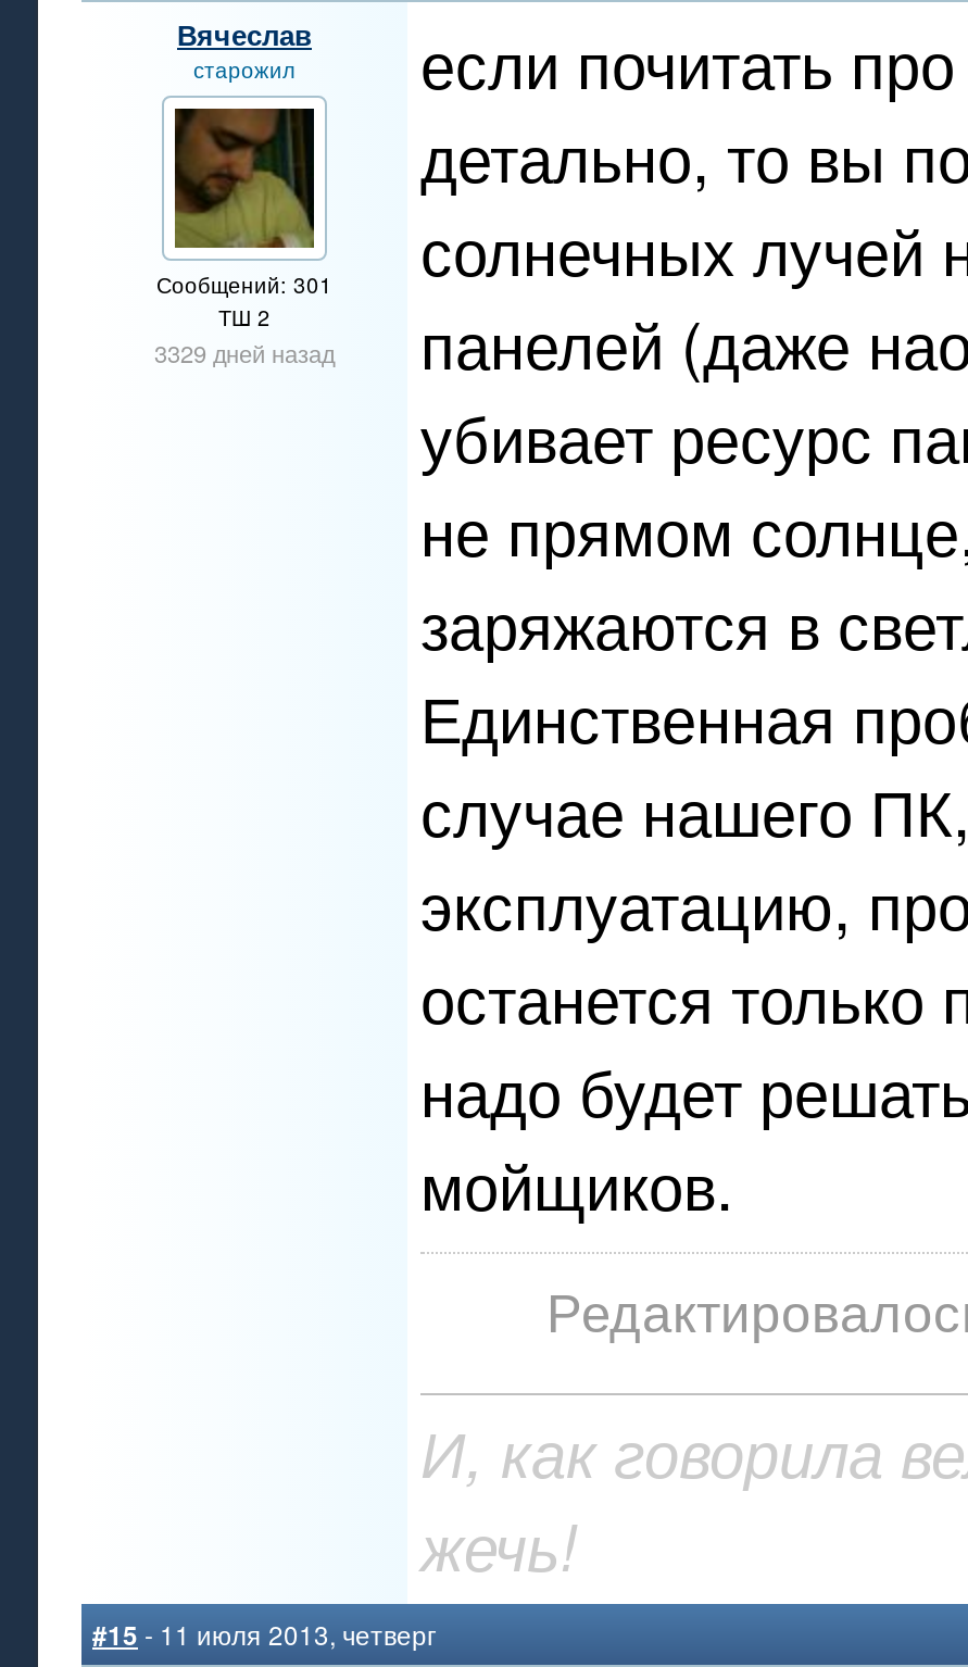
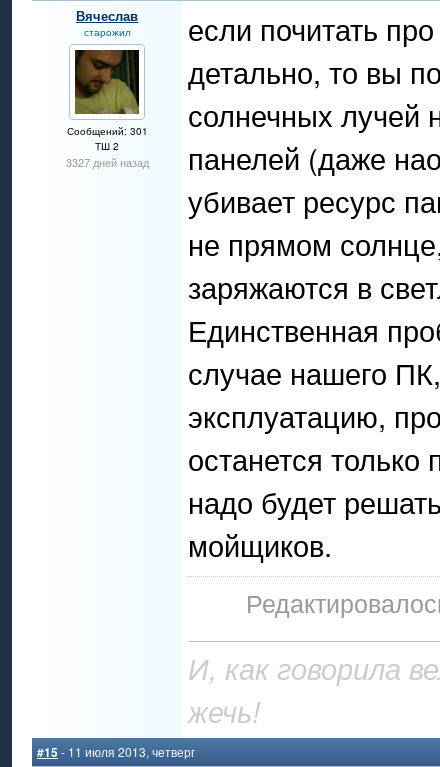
[154,335,335,369] 3329 дней назад -> [65,154,148,170] 3327 дней назад

